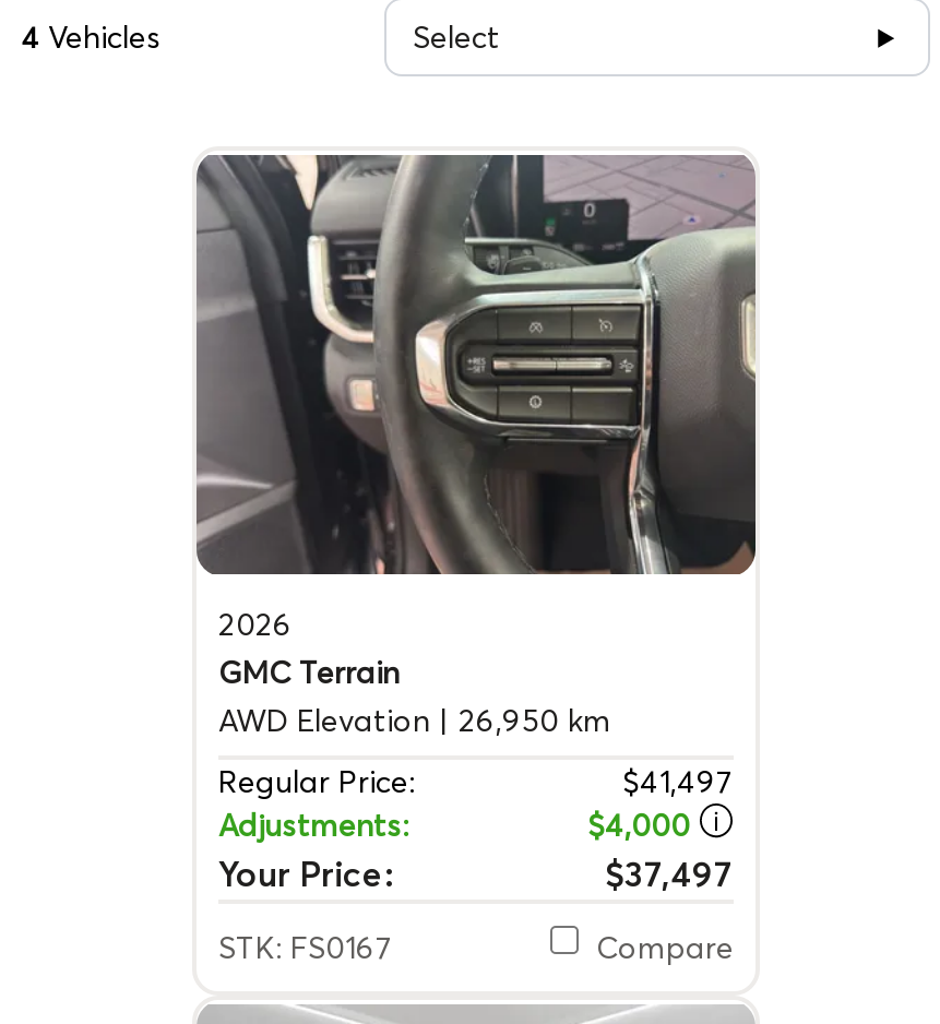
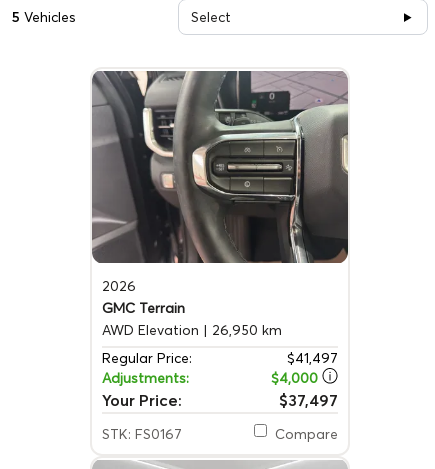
[22,17,162,57] 4 Vehicles -> [12,8,76,26] 5 Vehicles

